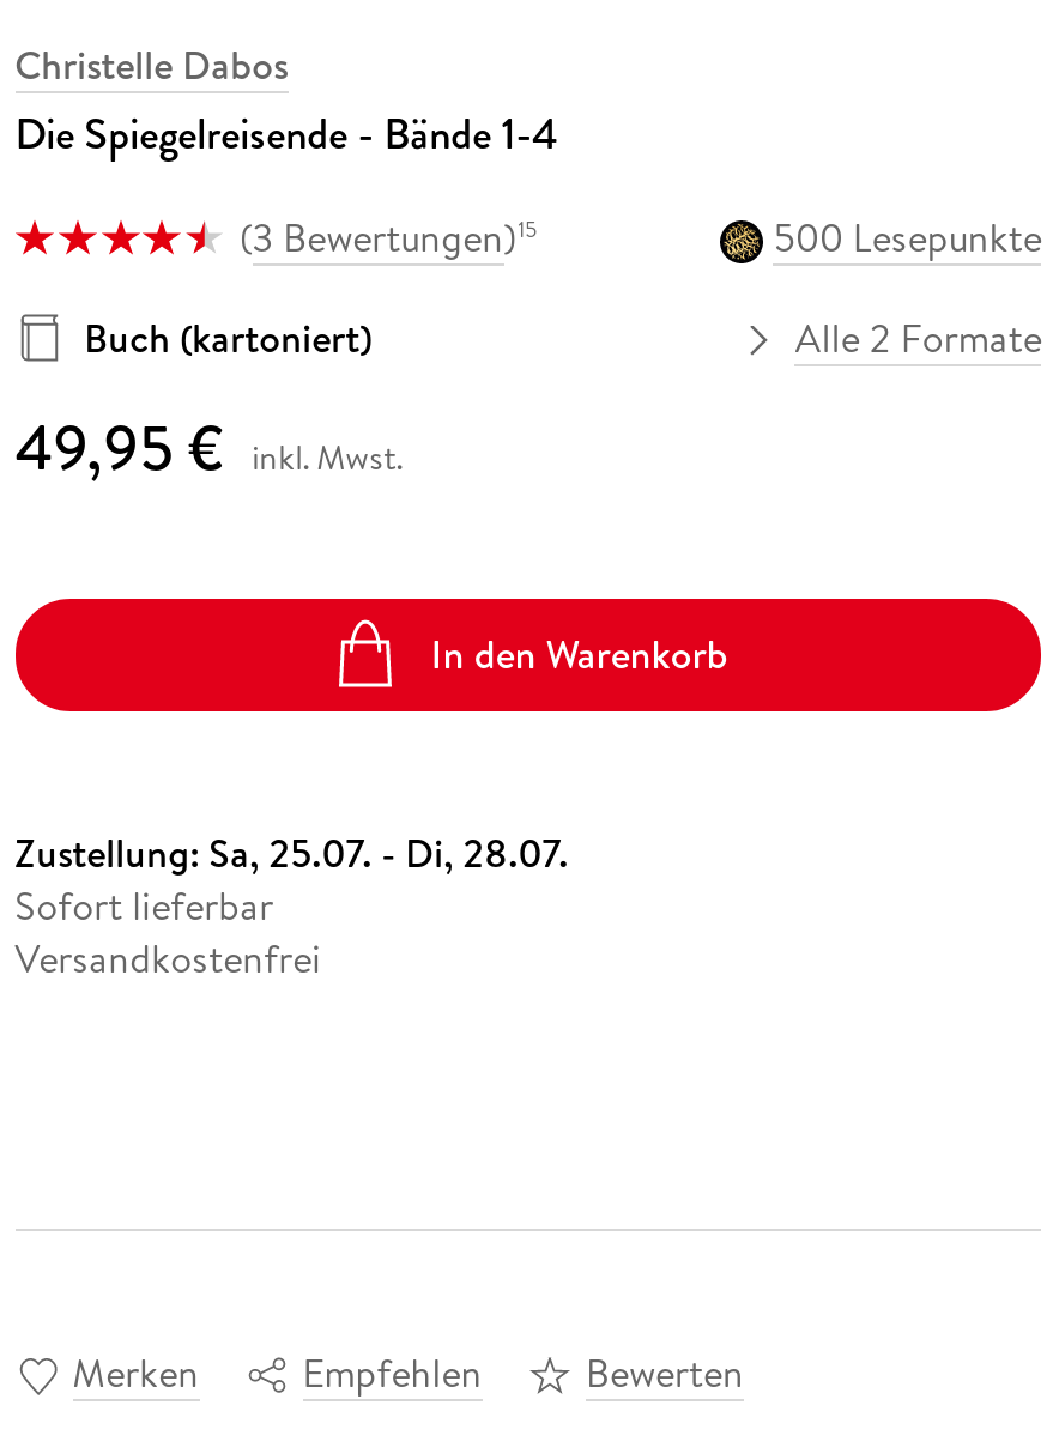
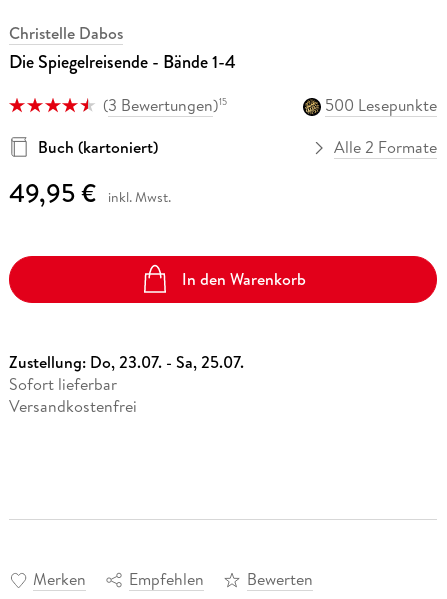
[15,825,568,878] Zustellung: Sa, 25.07. - Di, 28.07. -> [9,351,244,373] Zustellung: Do, 23.07. - Sa, 25.07.

